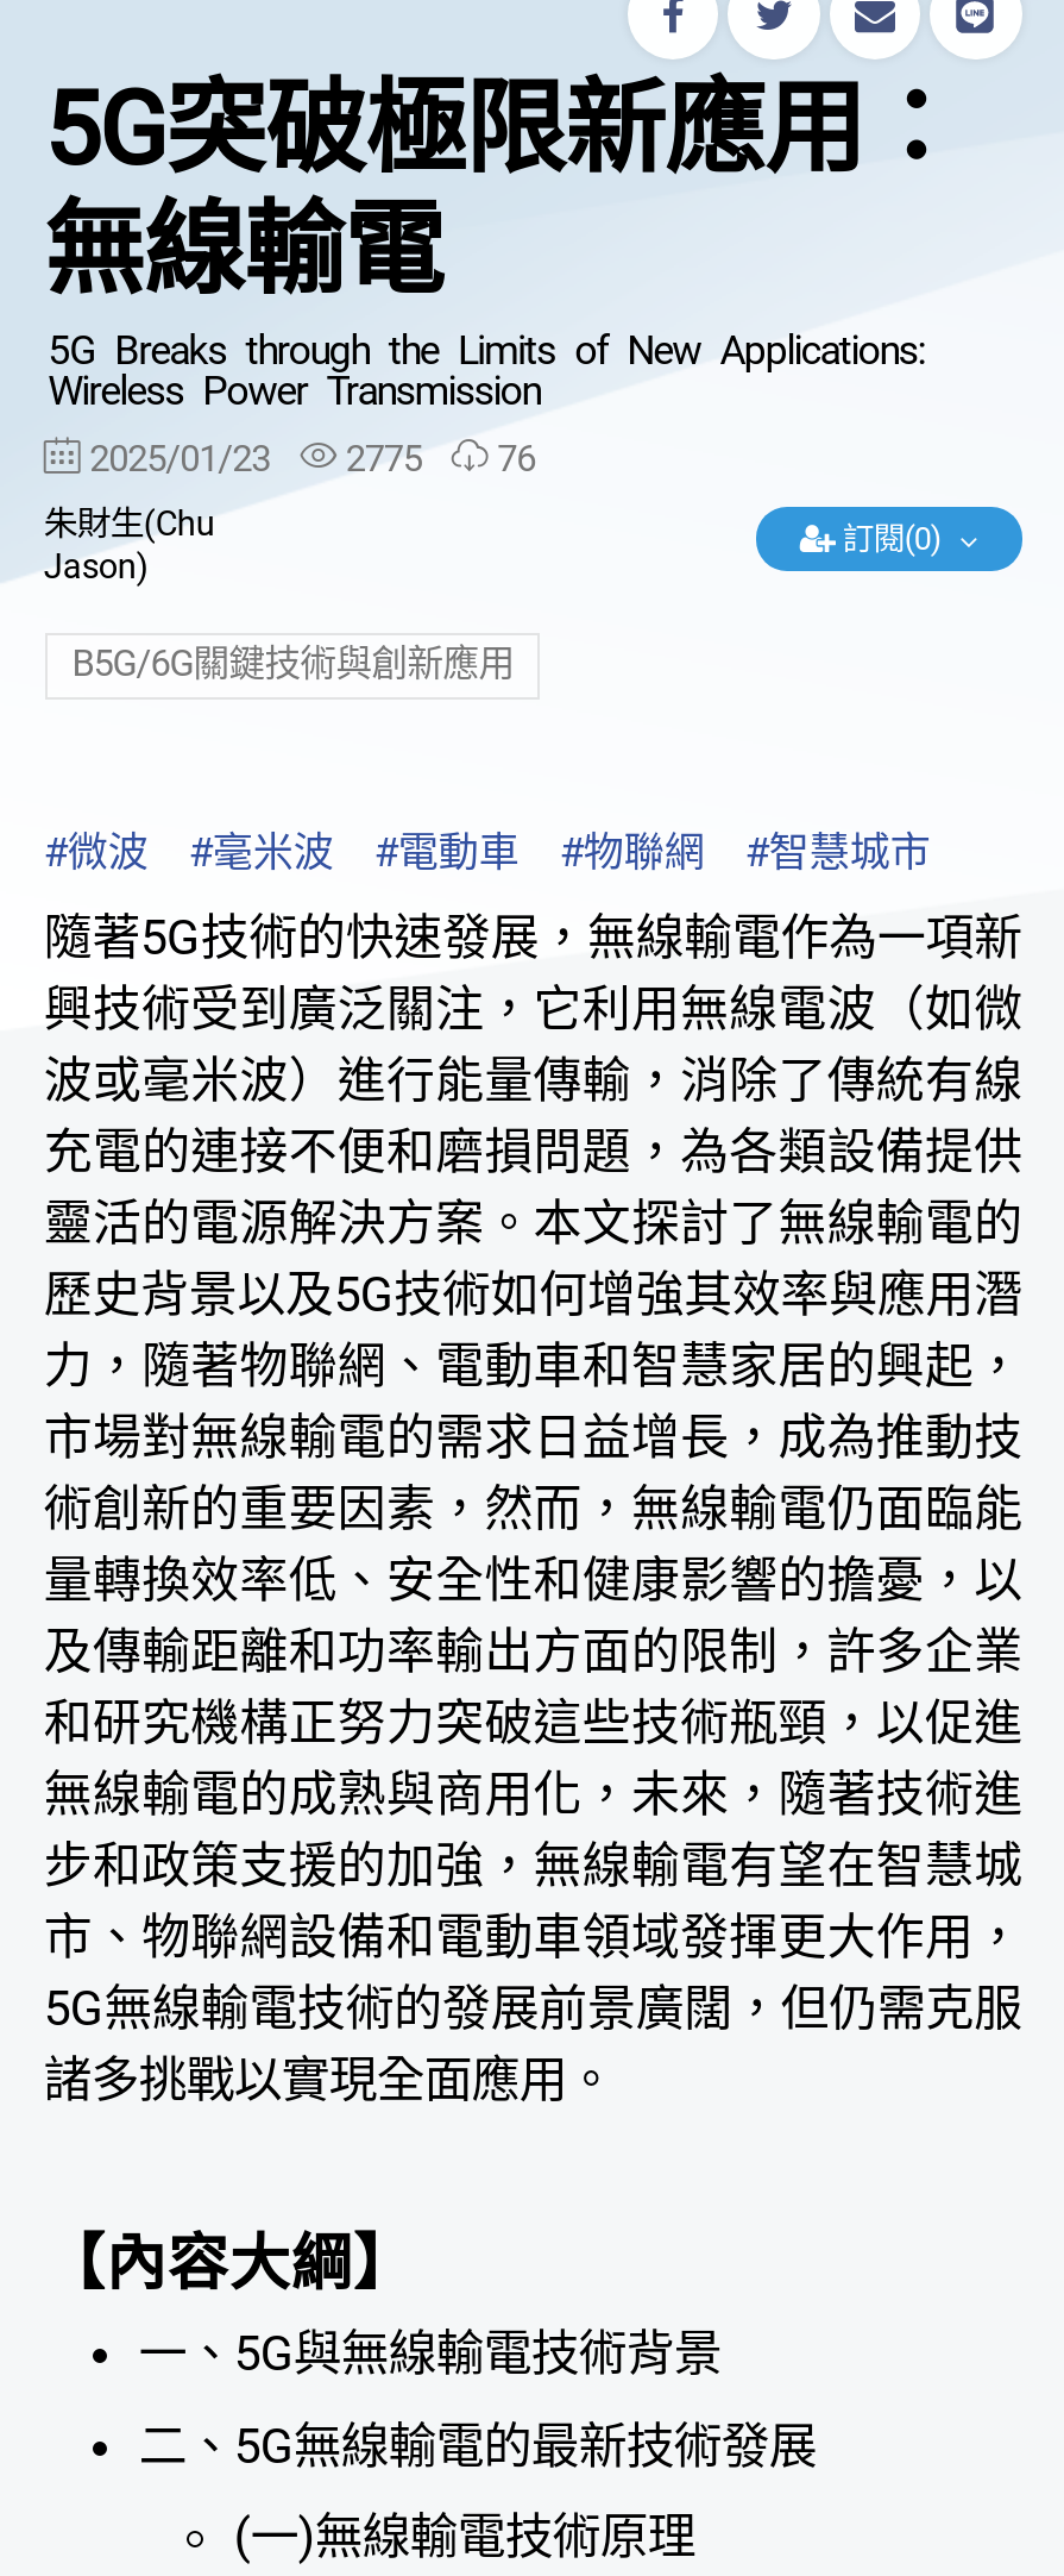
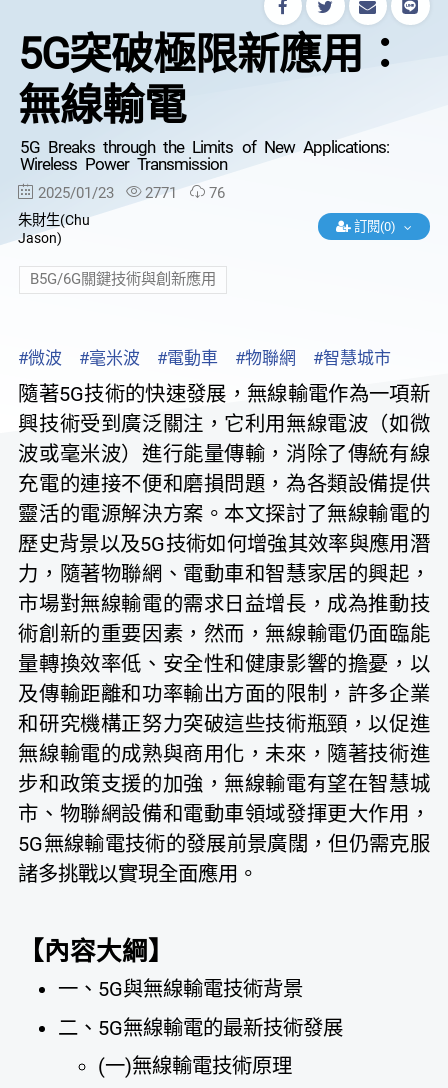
[89,437,535,480] 2025/01/23 2775 76 -> [38,184,225,202] 2025/01/23 2771 76

